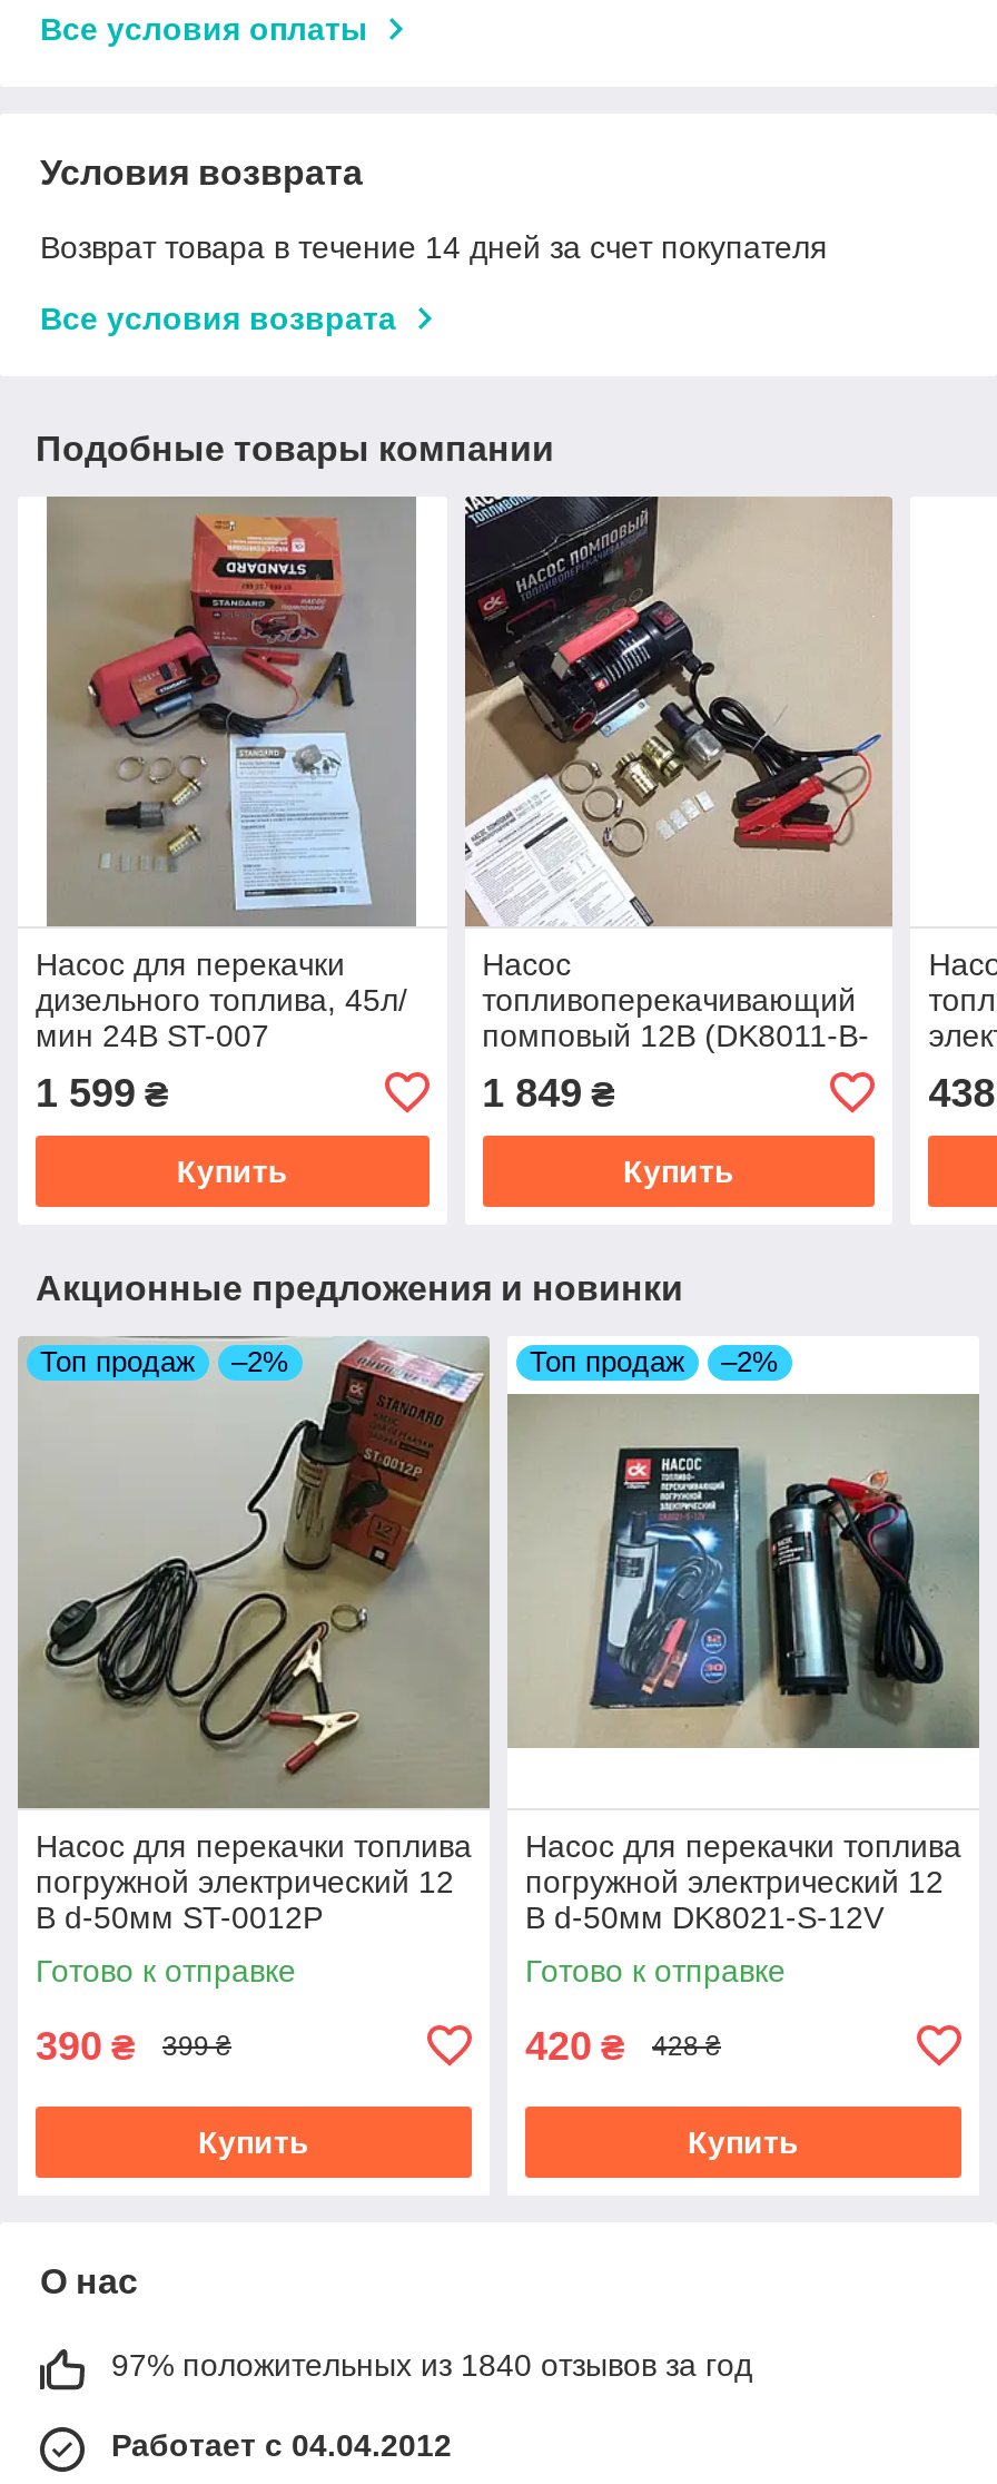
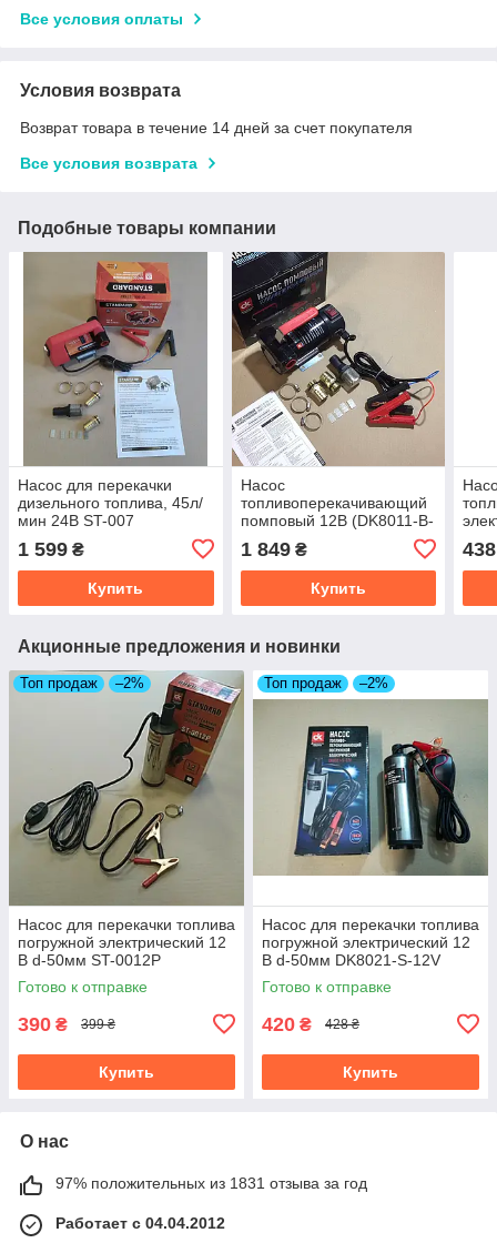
[111,2347,752,2382] 97% положительных из 1840 отзывов за год -> [55,1174,367,1192] 97% положительных из 1831 отзыва за год

